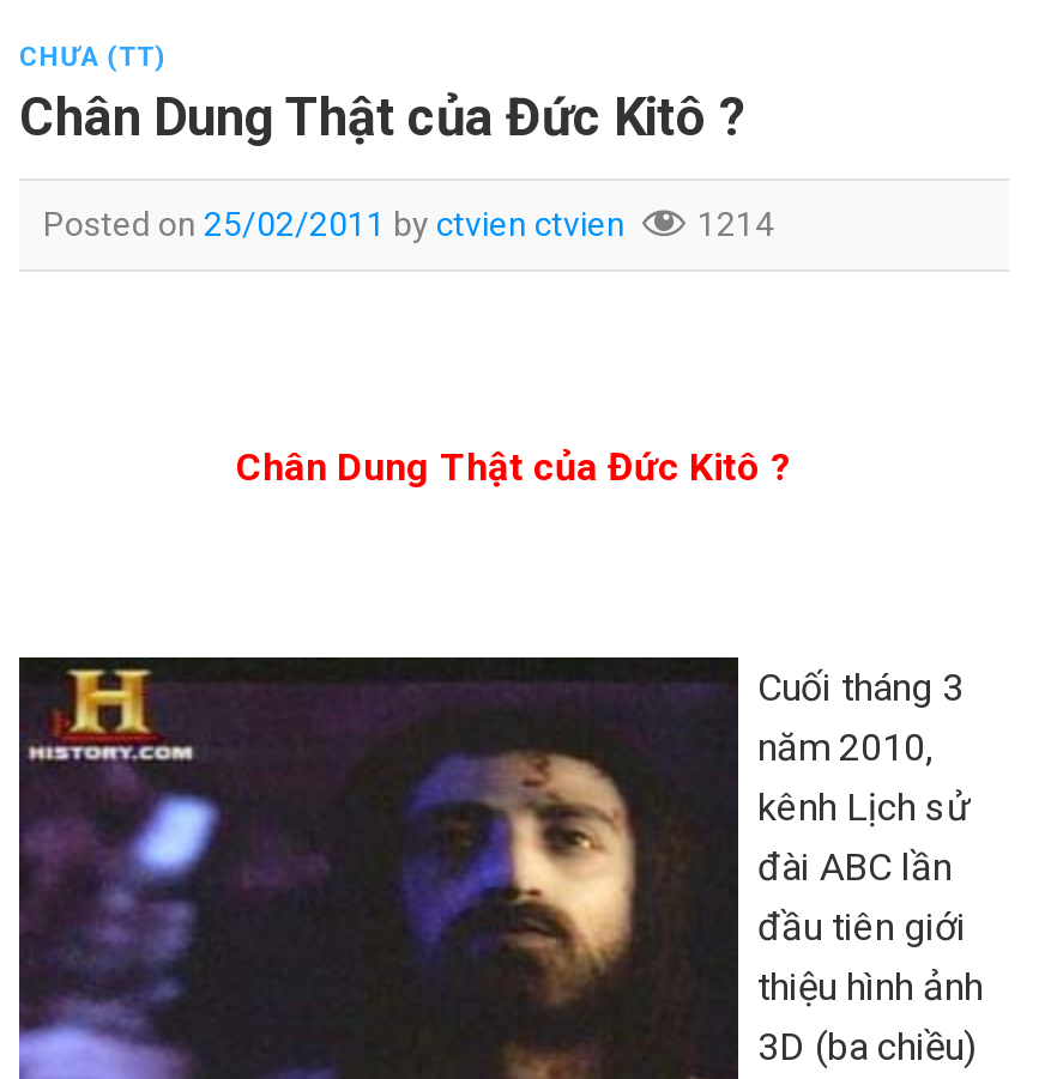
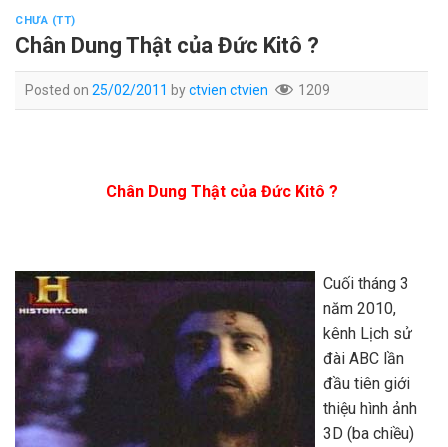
[43,204,774,242] Posted on 25/02/2011 by ctvien ctvien 1214 -> [25,82,330,98] Posted on 25/02/2011 by ctvien ctvien 1209

